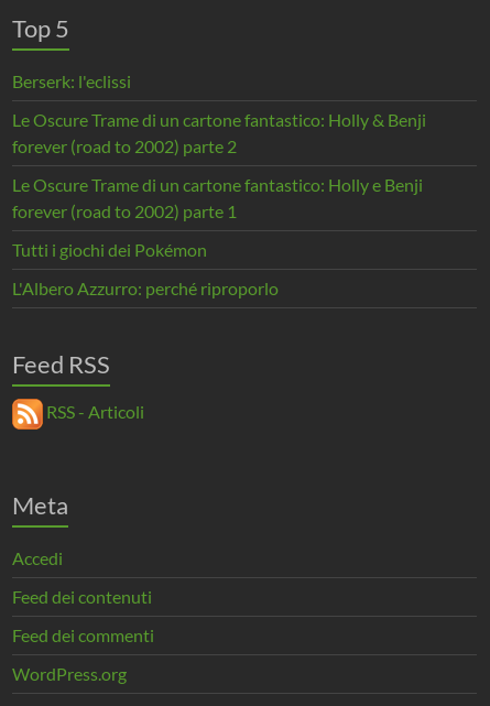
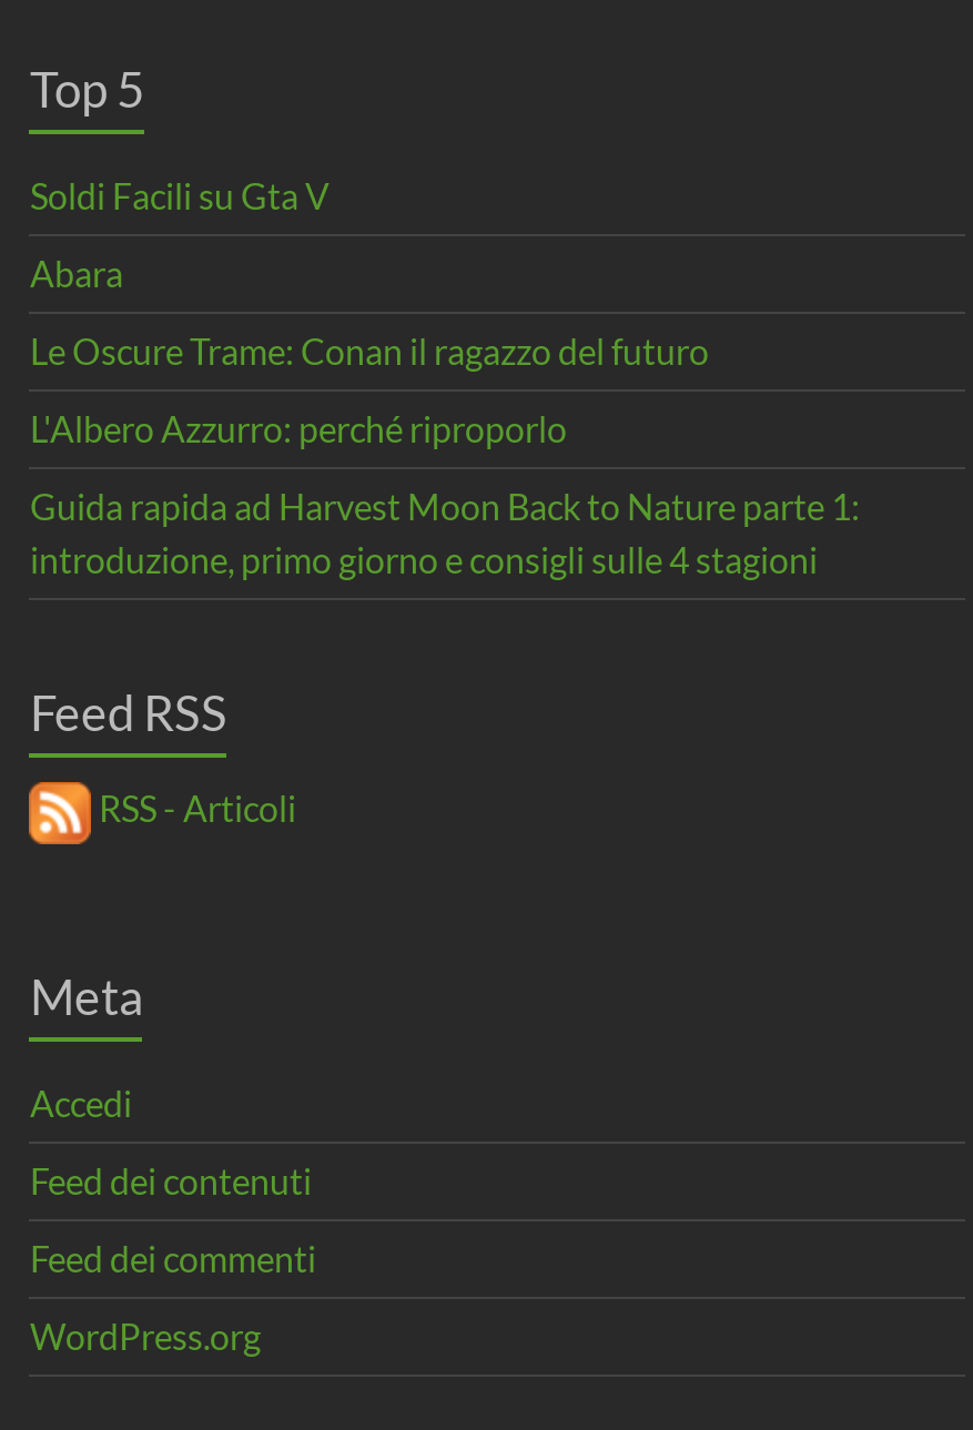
[13,70,427,260] Berserk: l'eclissi | Le Oscure Trame di un cartone fantastico: Holly & Benji | forever (road to 2002) parte 2 | Le Oscure Trame di un cartone fantastico: Holly e Benji | forever (road to 2002) parte 1 | Tutti i giochi dei Pokémon -> [30,174,709,371] Soldi Facili su Gta V | Abara | Le Oscure Trame: Conan il ragazzo del futuro
moved [13,277,279,298] -> [30,407,567,449]: L'Albero Azzurro: perché riproporlo
none -> [30,485,860,580] Guida rapida ad Harvest Moon Back to Nature parte 1: | introduzione, primo giorno e consigli sulle 4 stagioni

